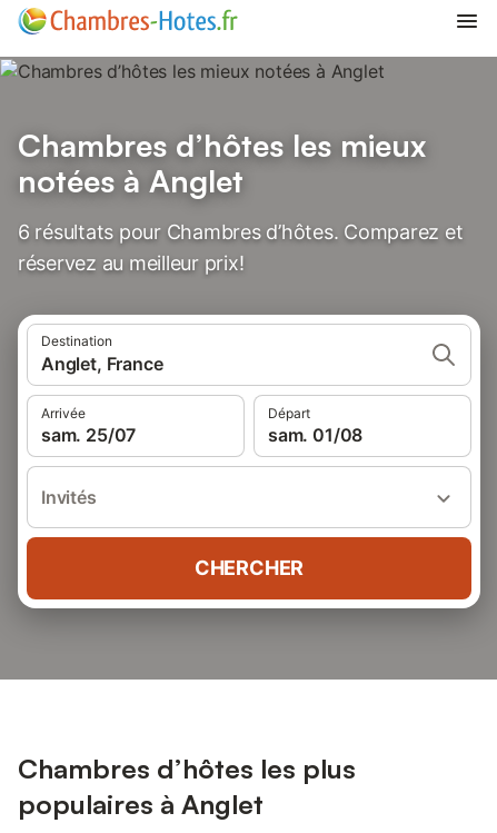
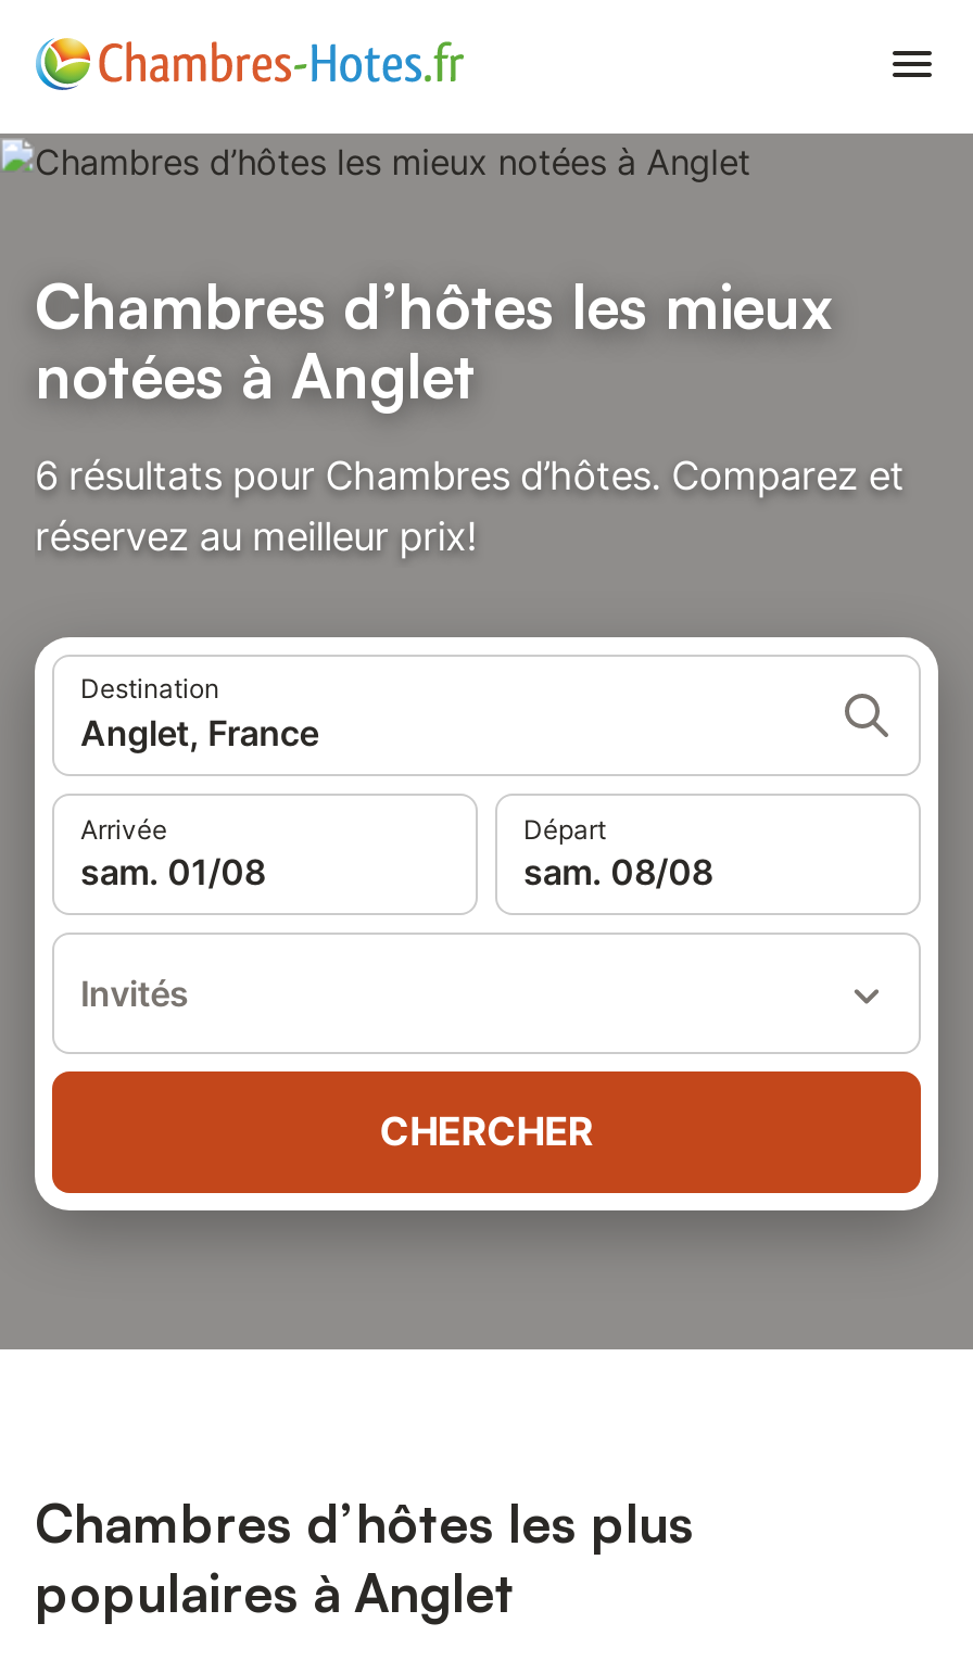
[41,424,136,446] sam. 25/07 -> [80,850,265,893] sam. 01/08
[268,424,363,446] sam. 01/08 -> [523,850,713,893] sam. 08/08

